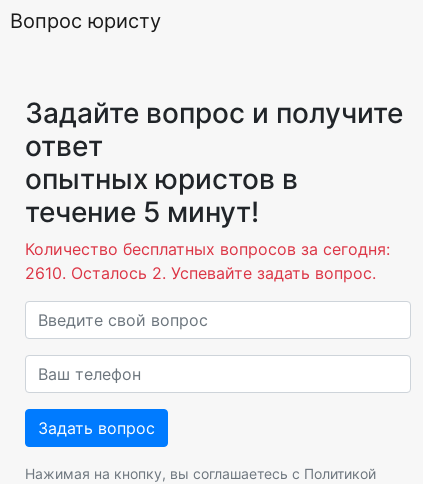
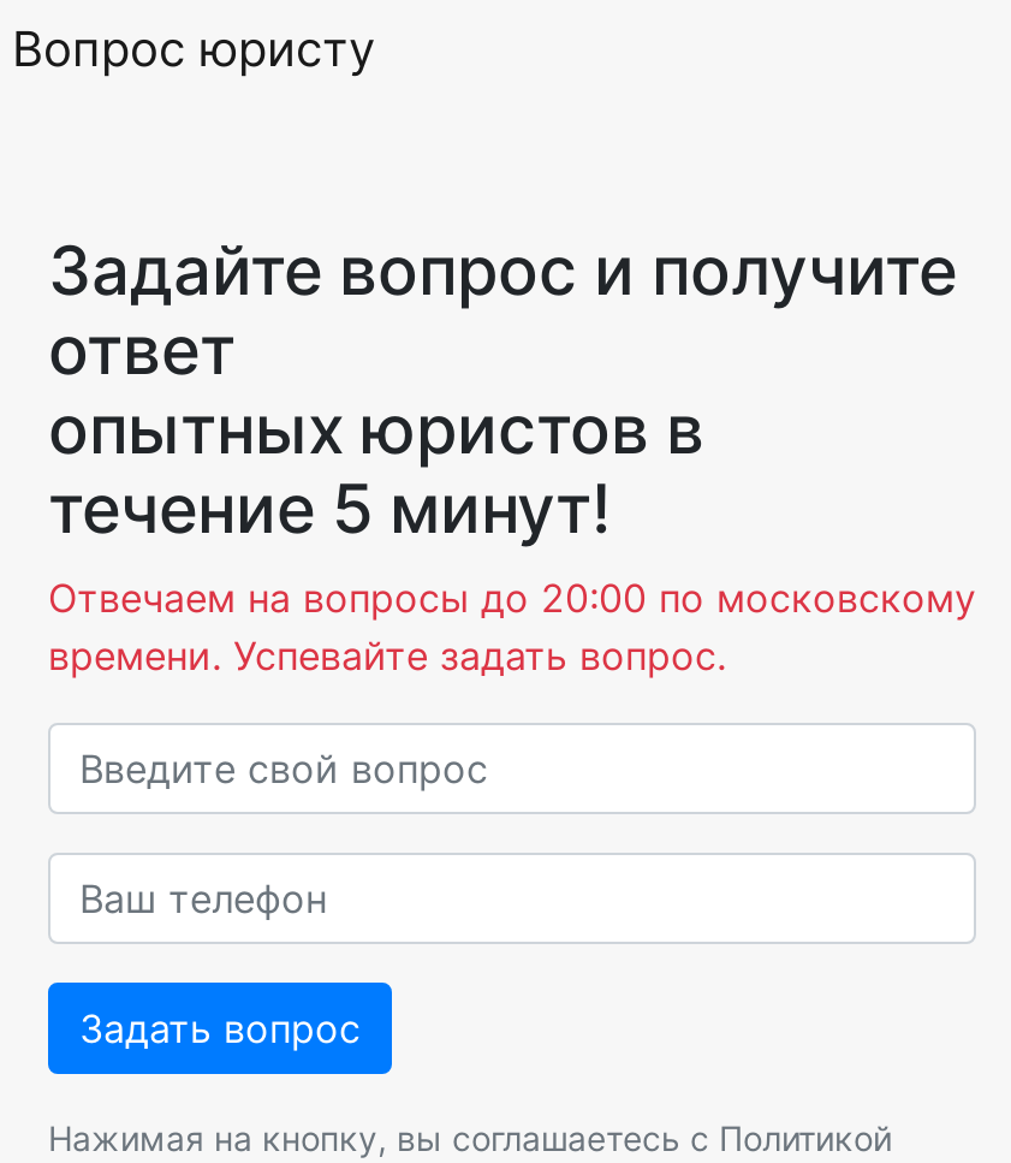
[25,239,390,283] Количество бесплатных вопросов за сегодня: | 2610. Осталось 2. Успевайте задать вопрос. -> [48,574,976,680] Отвечаем на вопросы до 20:00 по московскому | времени. Успевайте задать вопрос.

